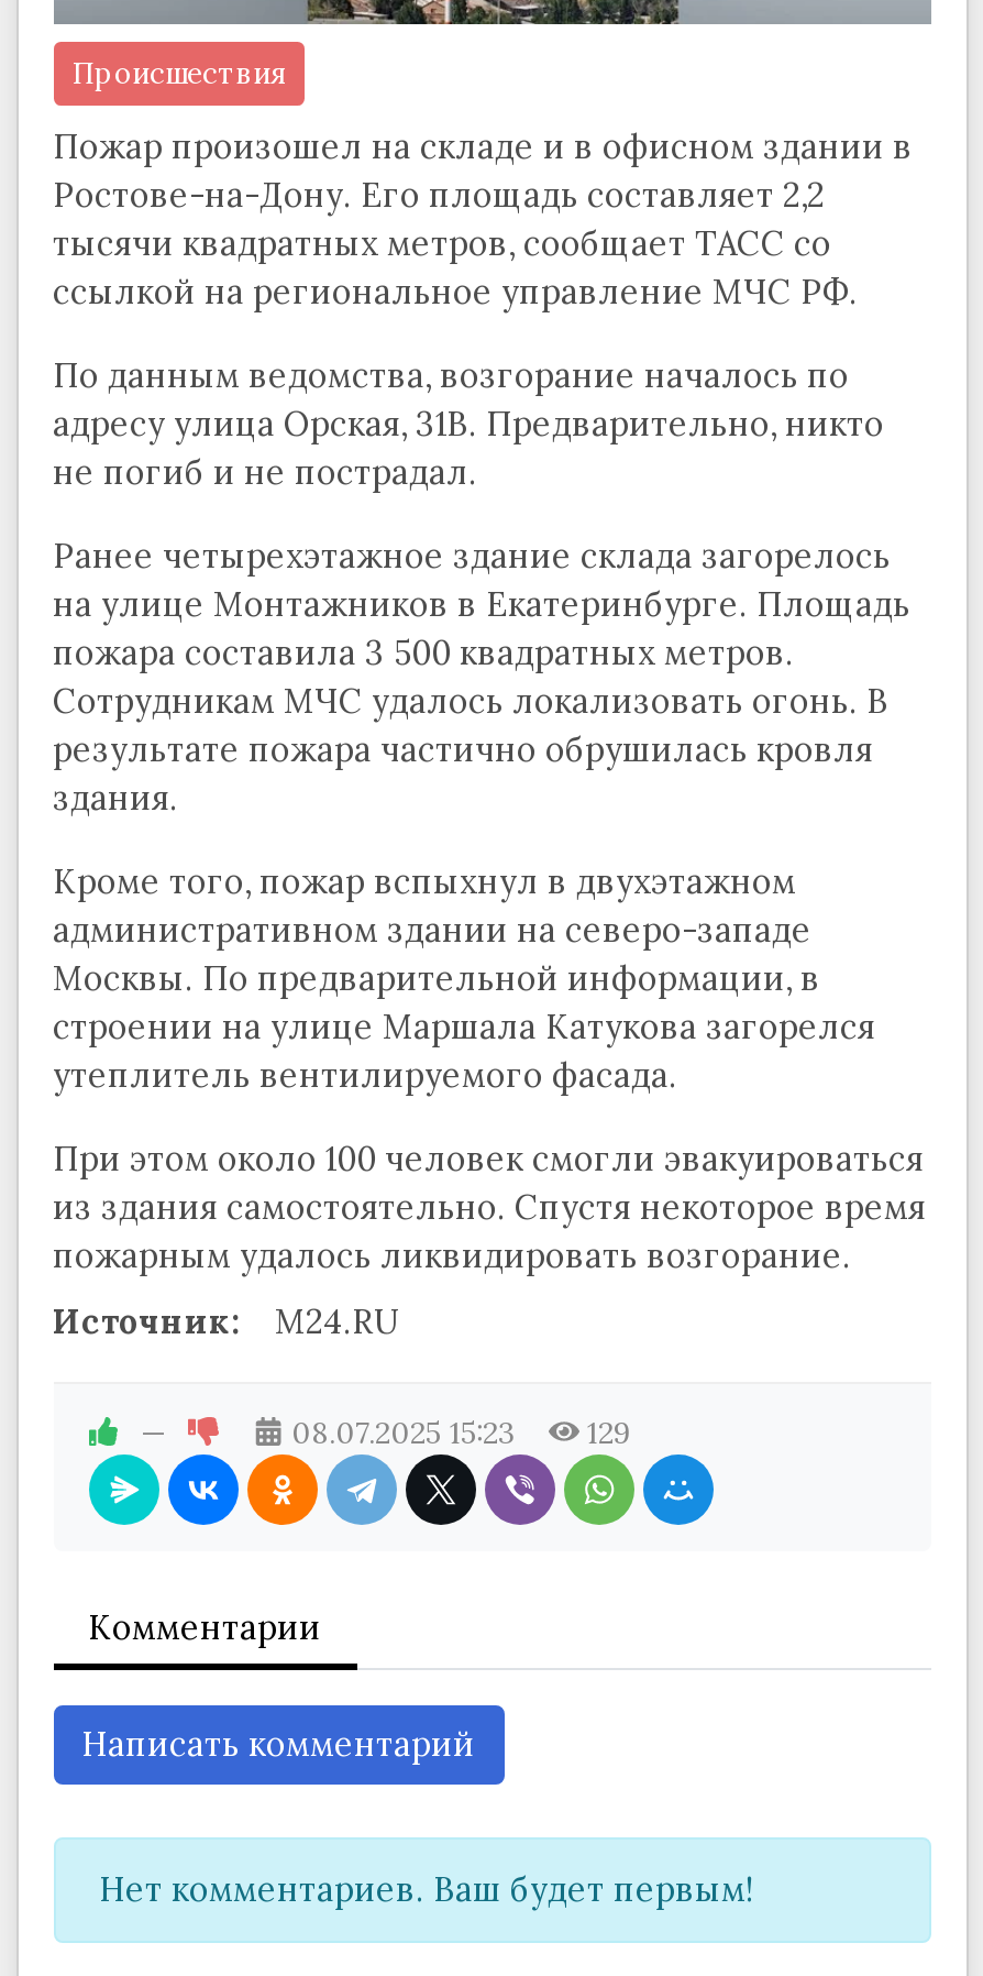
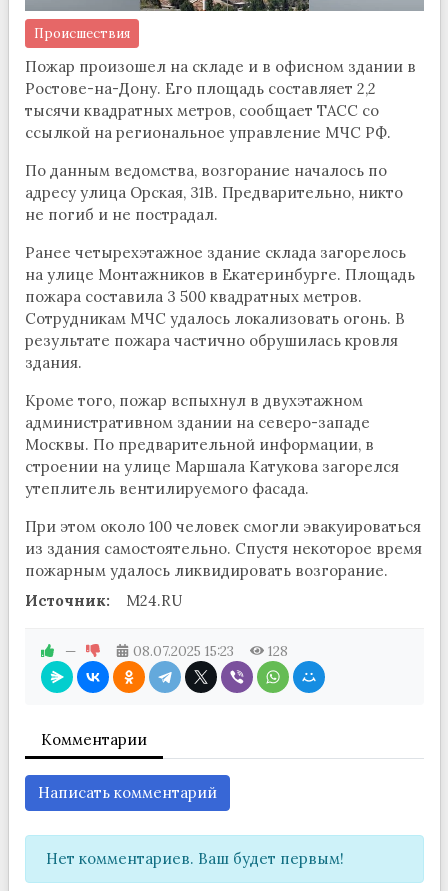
[291,1412,631,1452] 08.07.2025 15:23 129 -> [133,642,287,660] 08.07.2025 15:23 128

